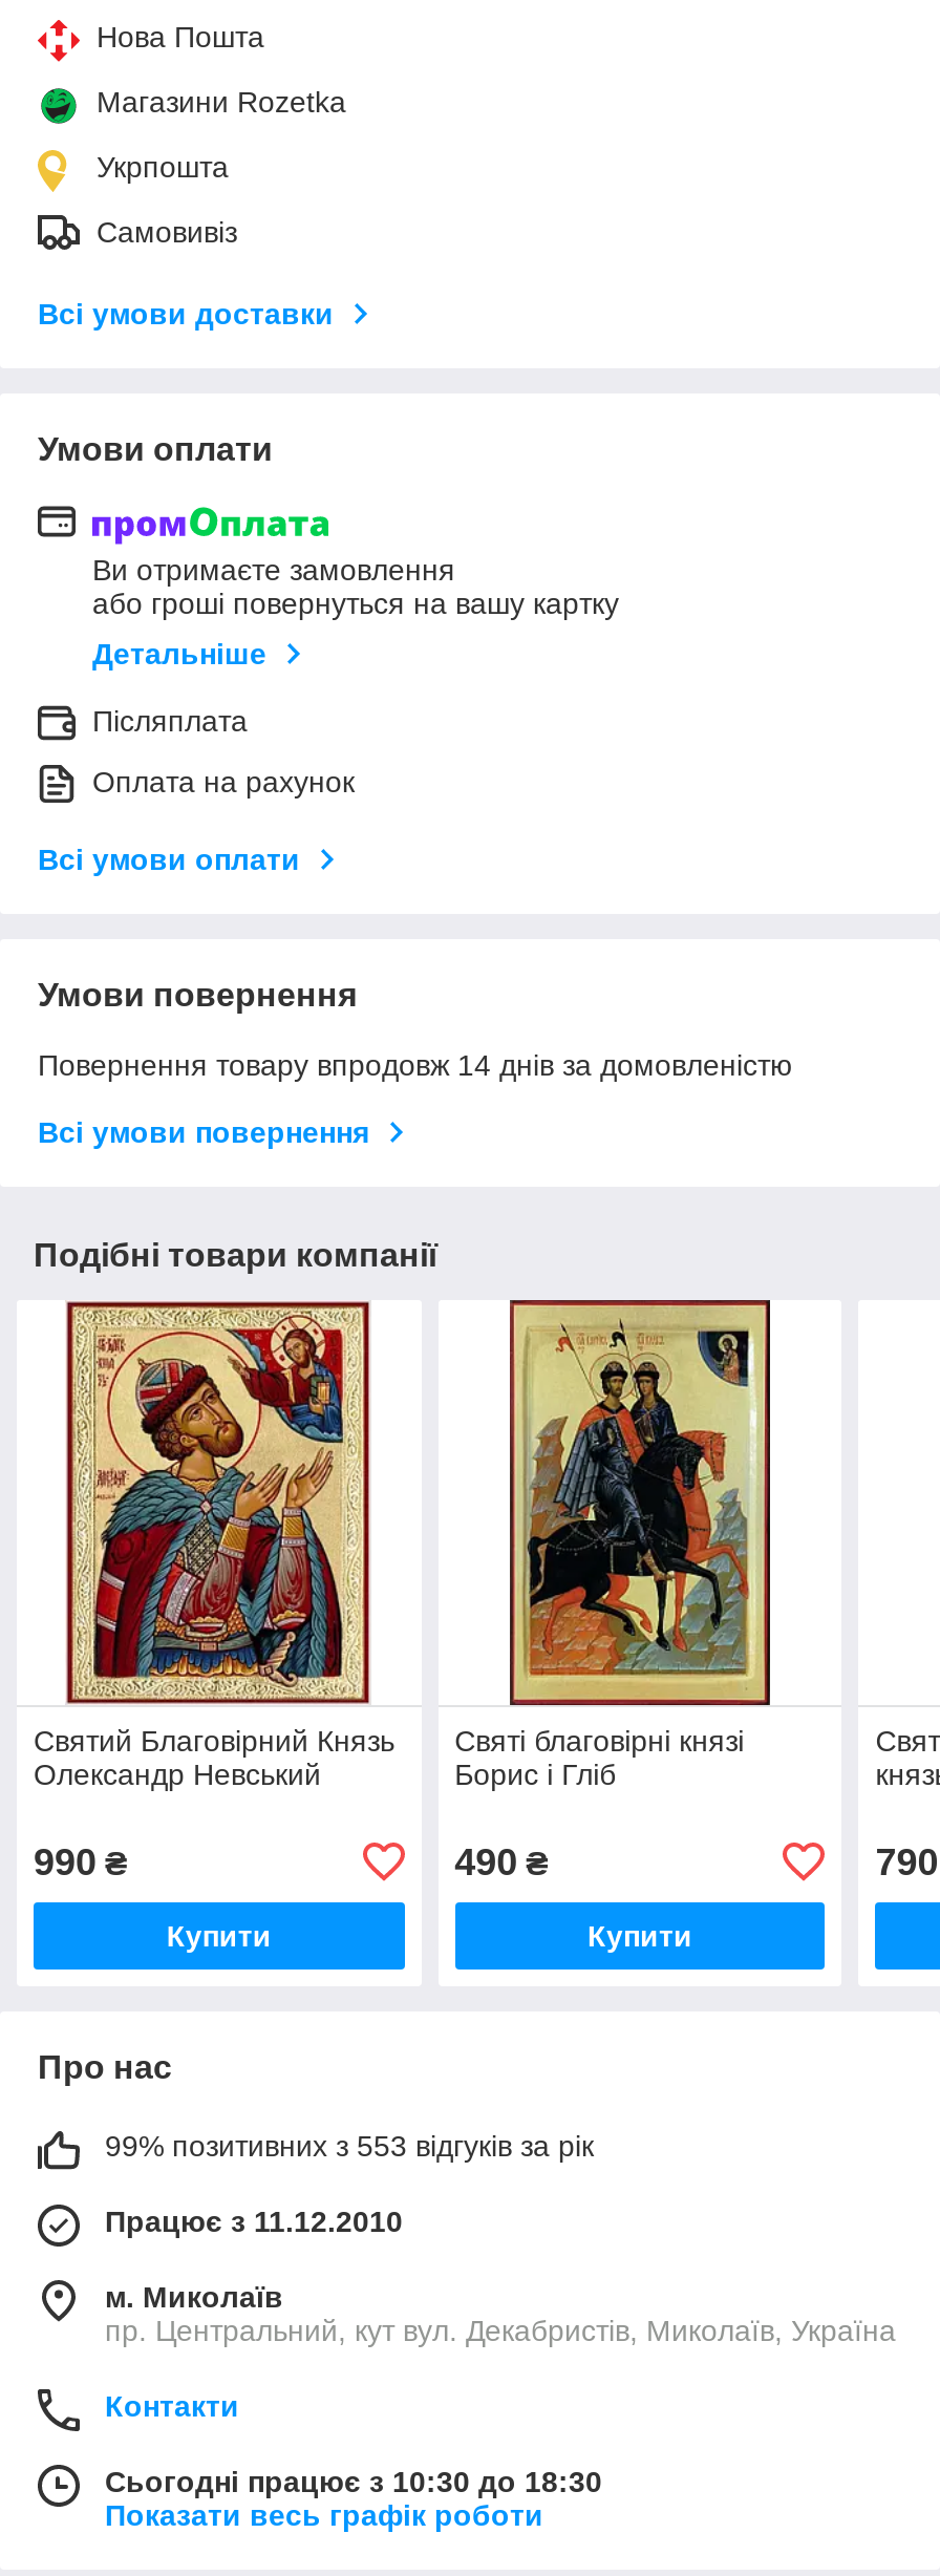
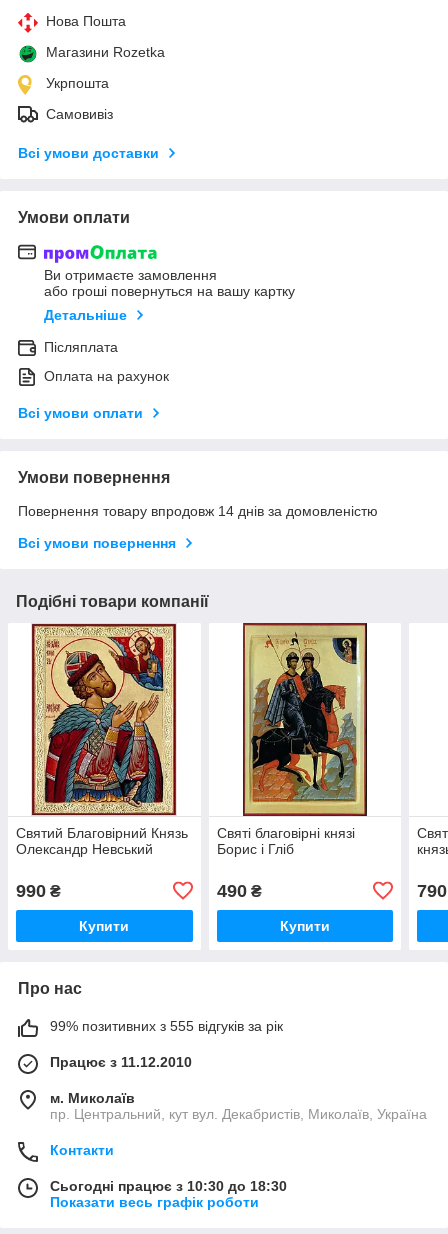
[105,2129,594,2162] 99% позитивних з 553 відгуків за рік -> [50,1018,283,1034] 99% позитивних з 555 відгуків за рік

